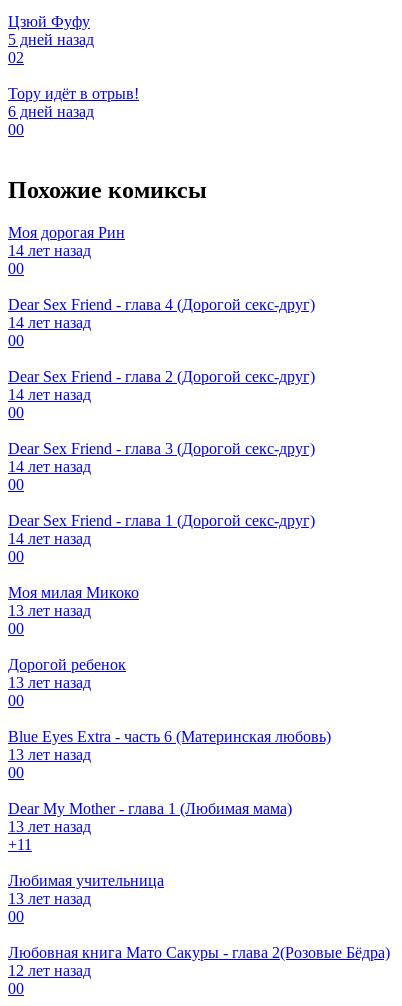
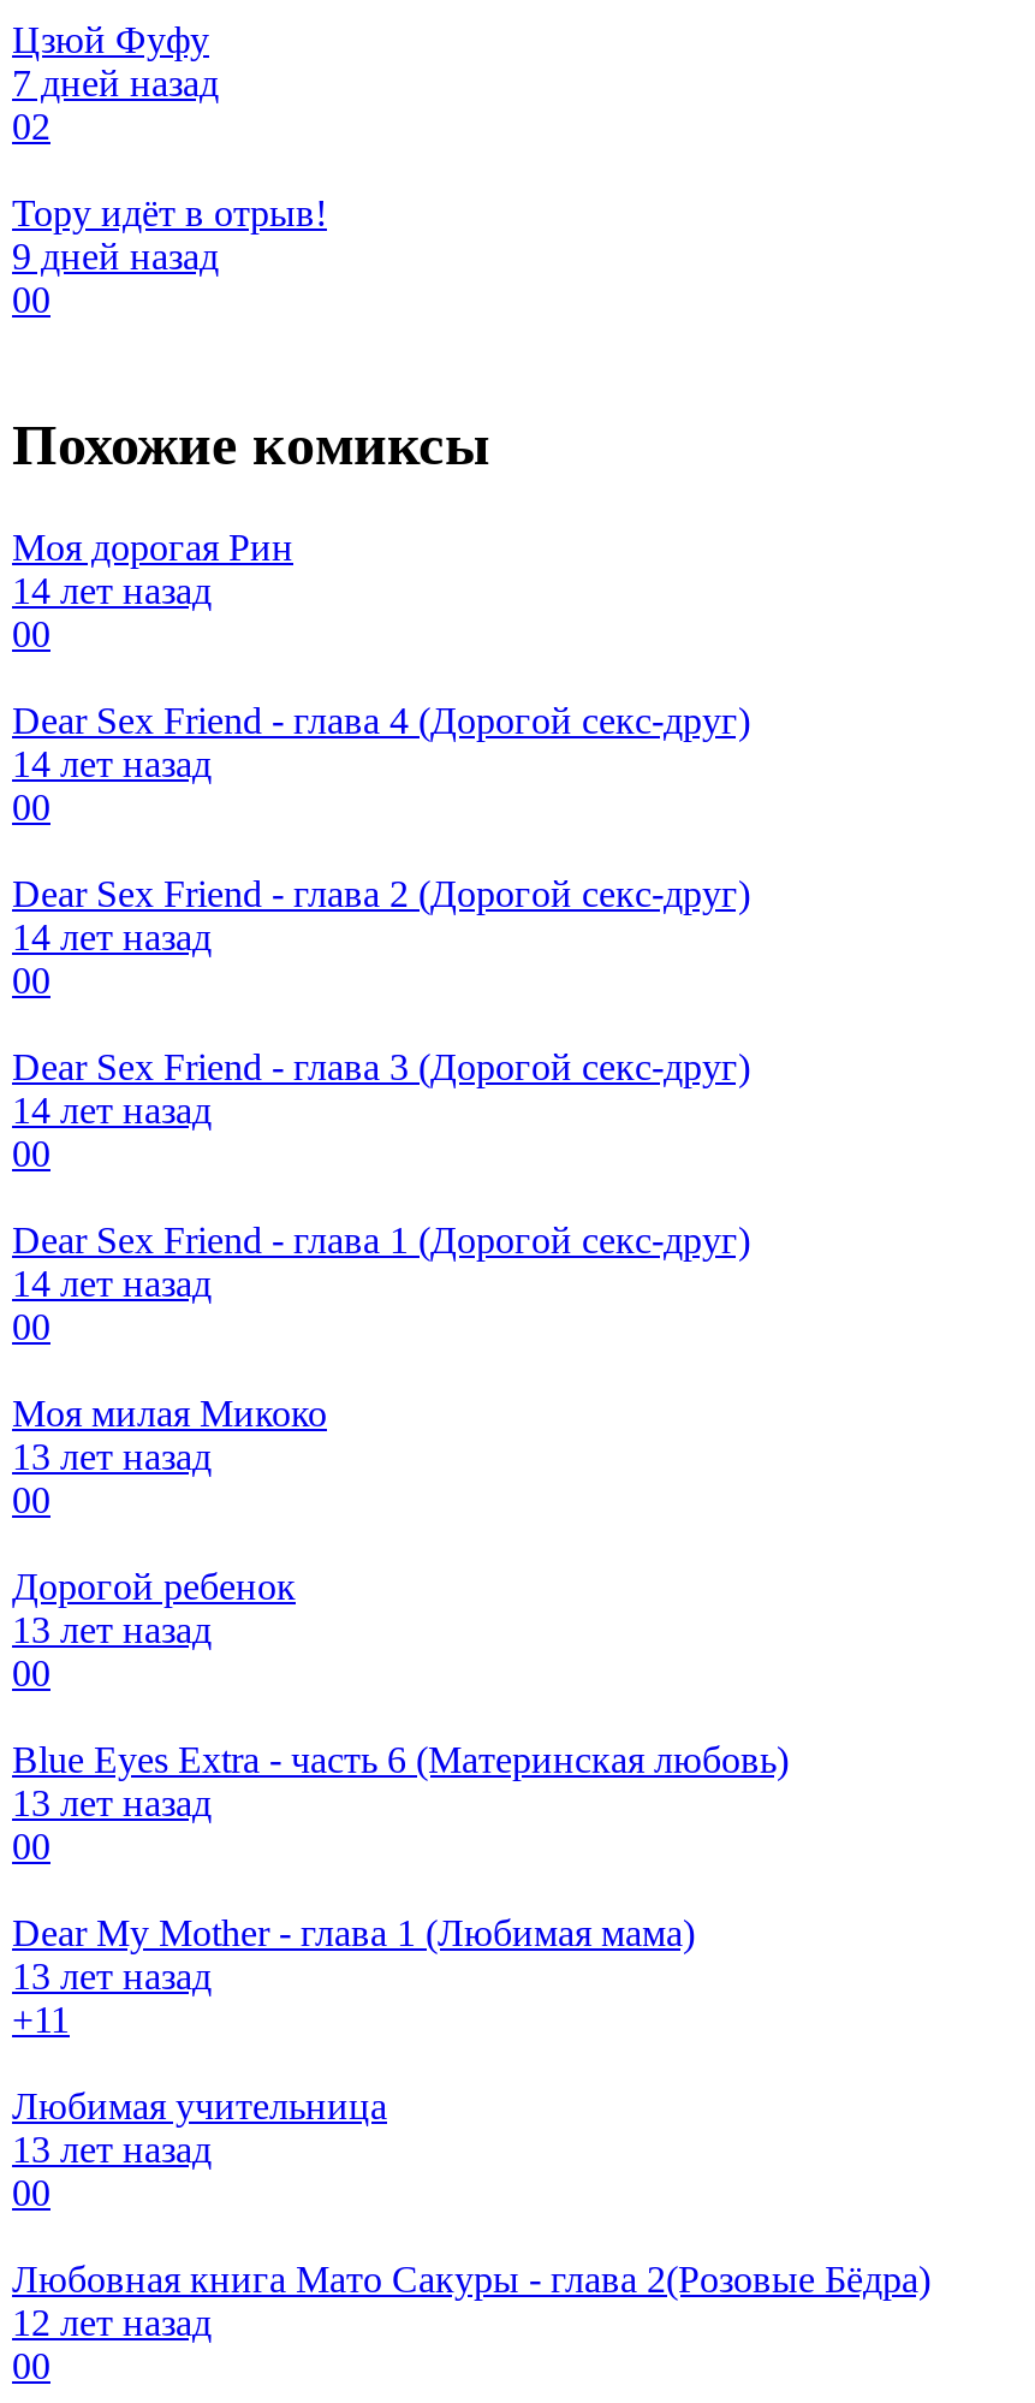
[8,31,94,48] 5 дней назад -> [12,63,219,104] 7 дней назад
[8,103,94,120] 6 дней назад -> [12,236,219,277] 9 дней назад

